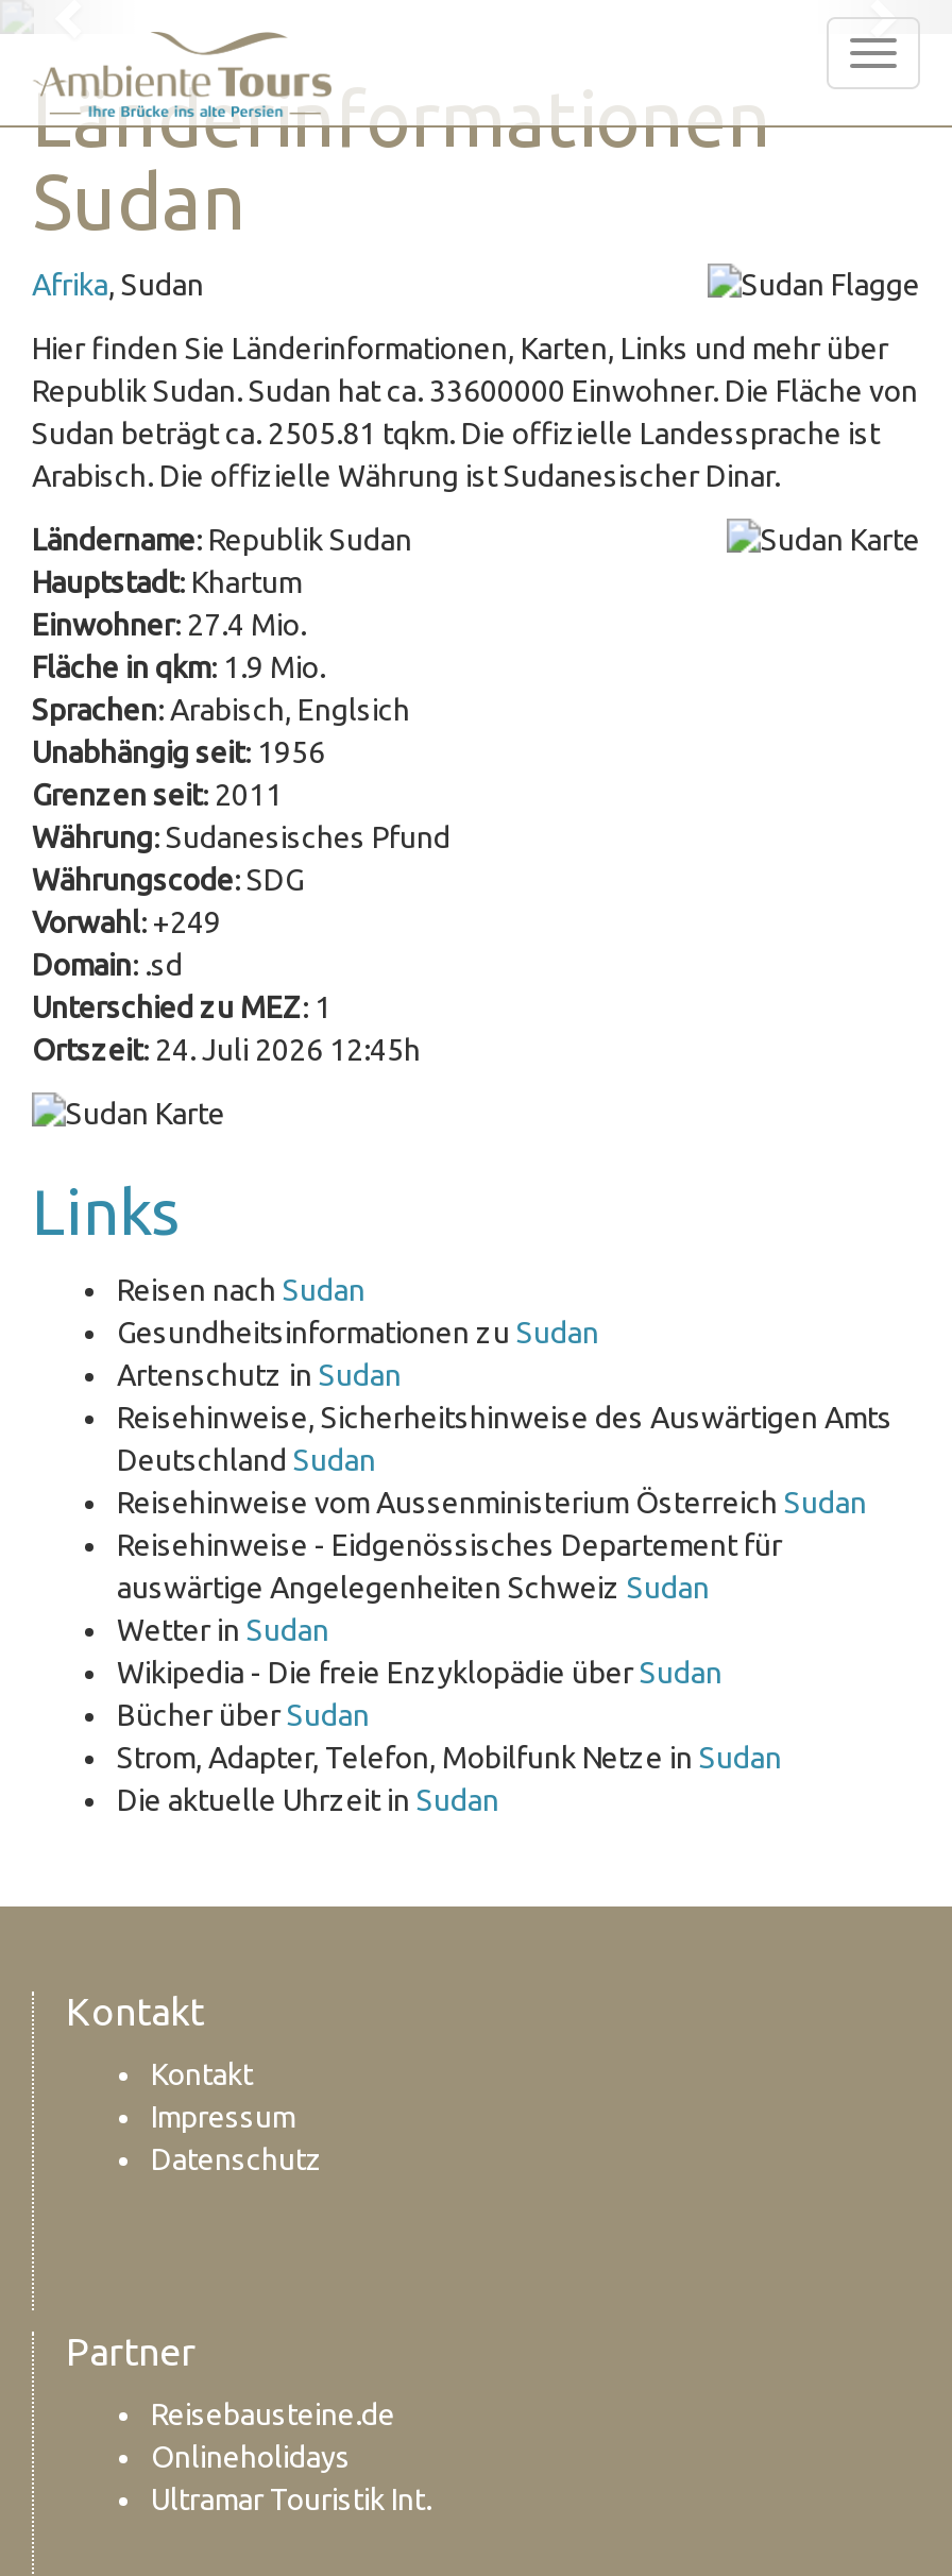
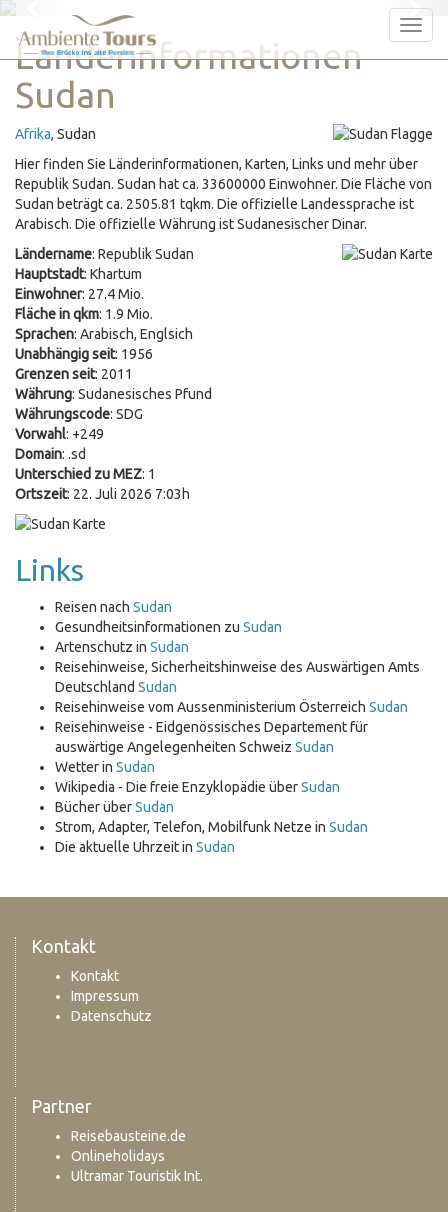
[32,1033,421,1067] Ortszeit: 24. Juli 2026 12:45h -> [15,486,190,502] Ortszeit: 22. Juli 2026 7:03h

